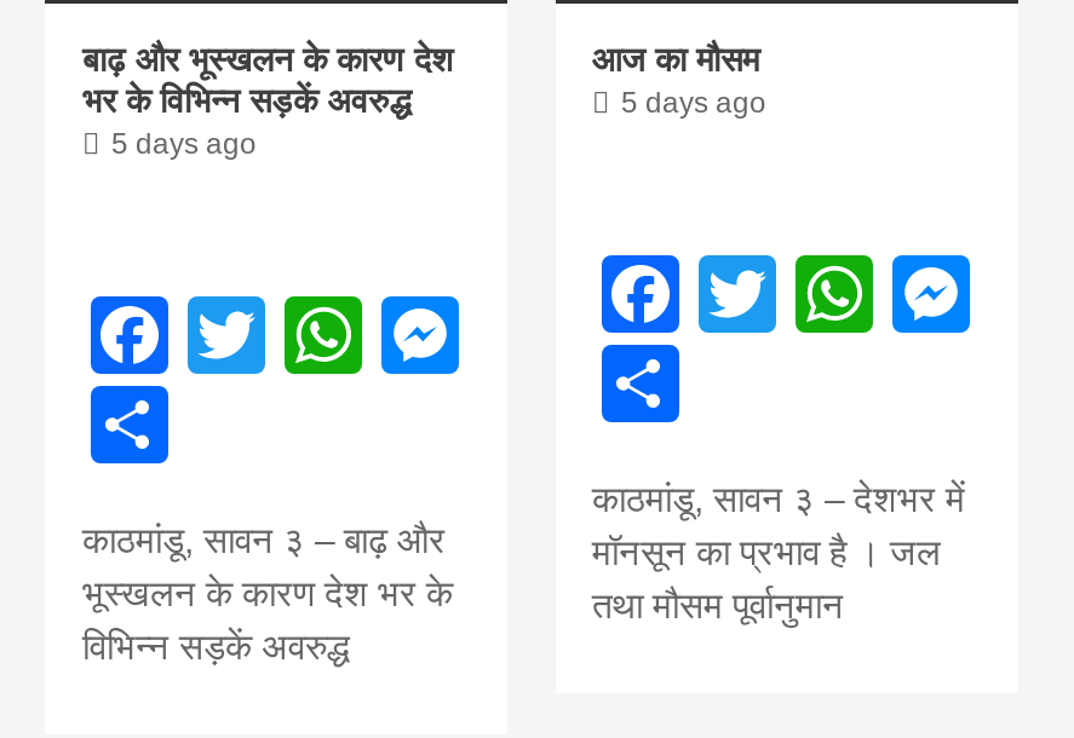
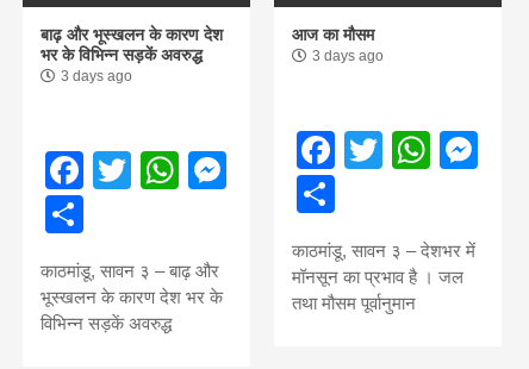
[621,85,766,119] 5 days ago -> [312,47,384,64] 3 days ago
[111,126,256,160] 5 days ago -> [61,67,133,84] 3 days ago

